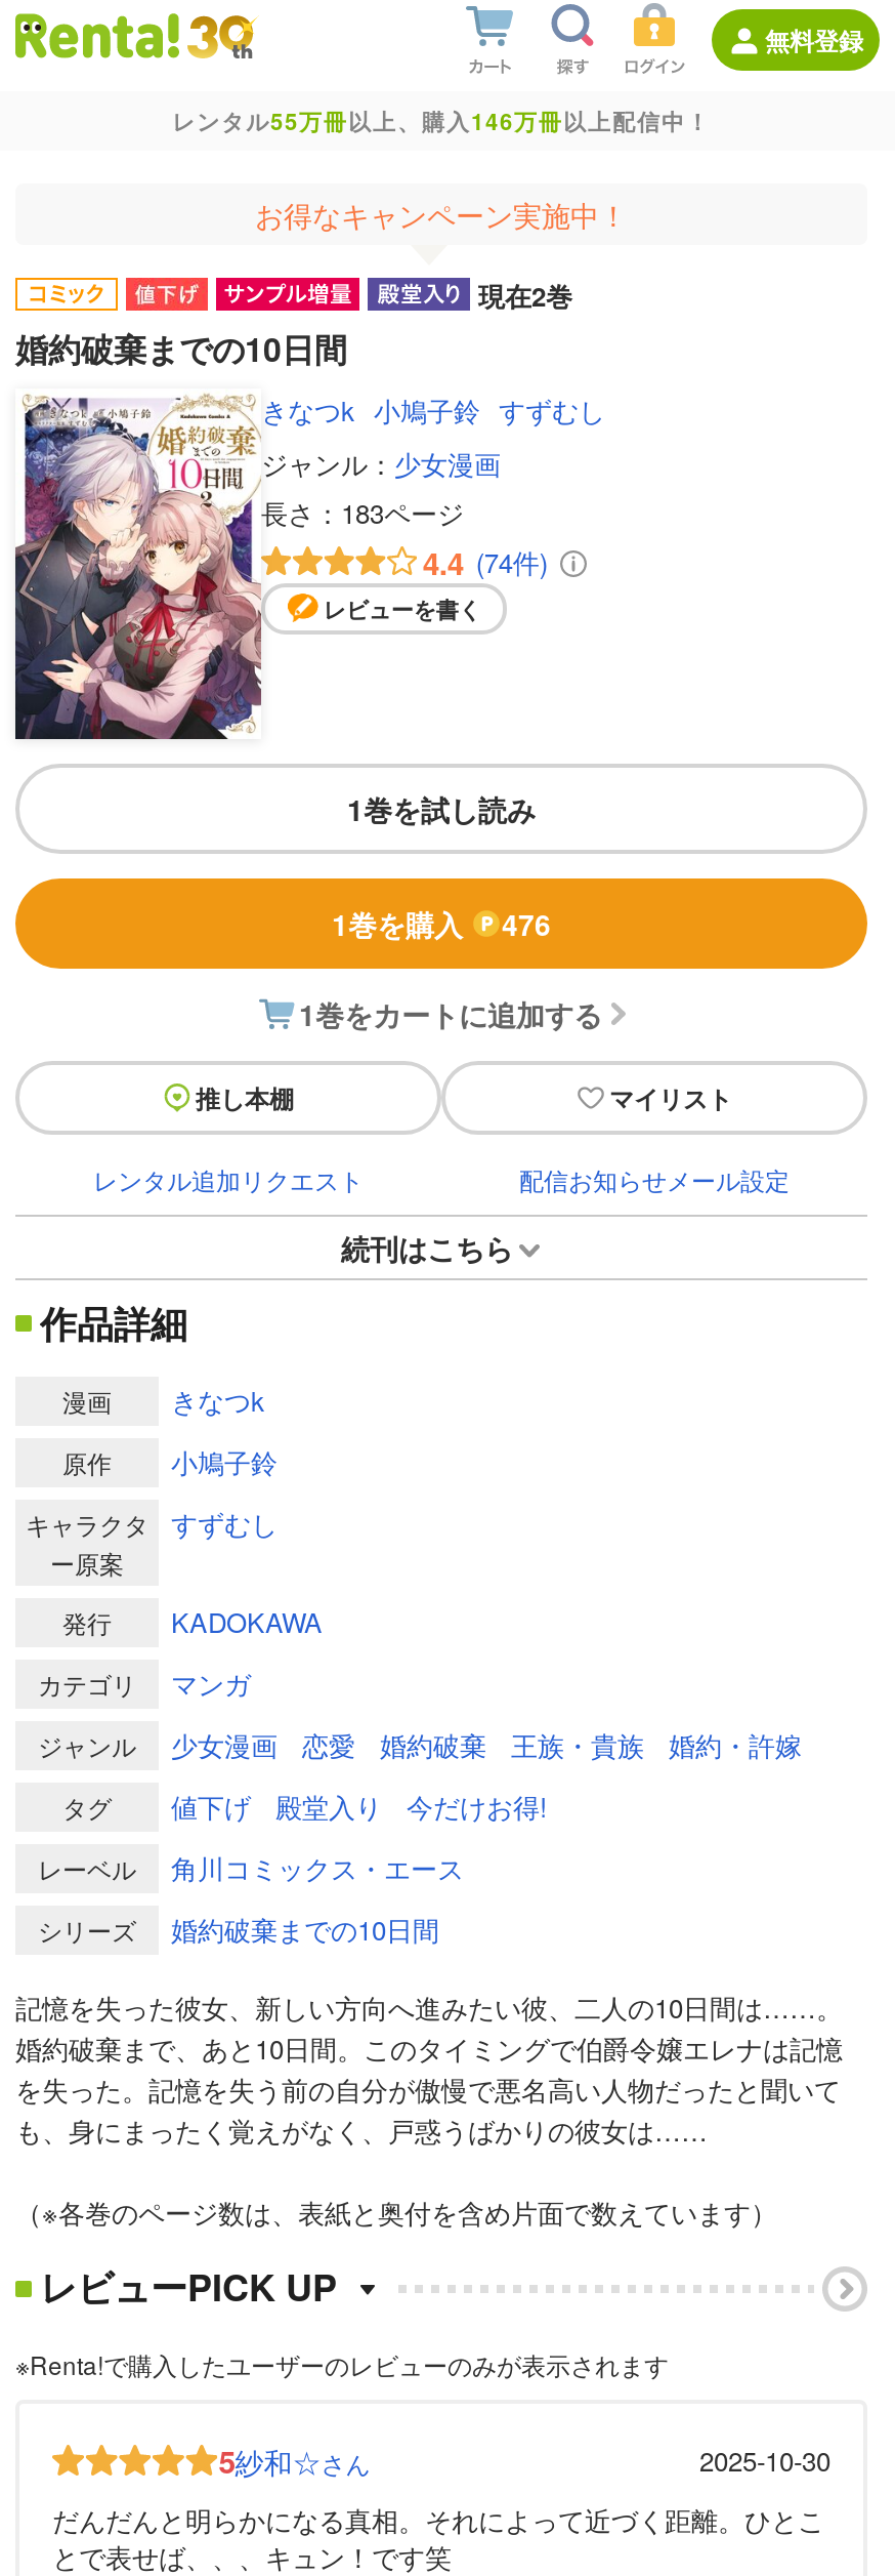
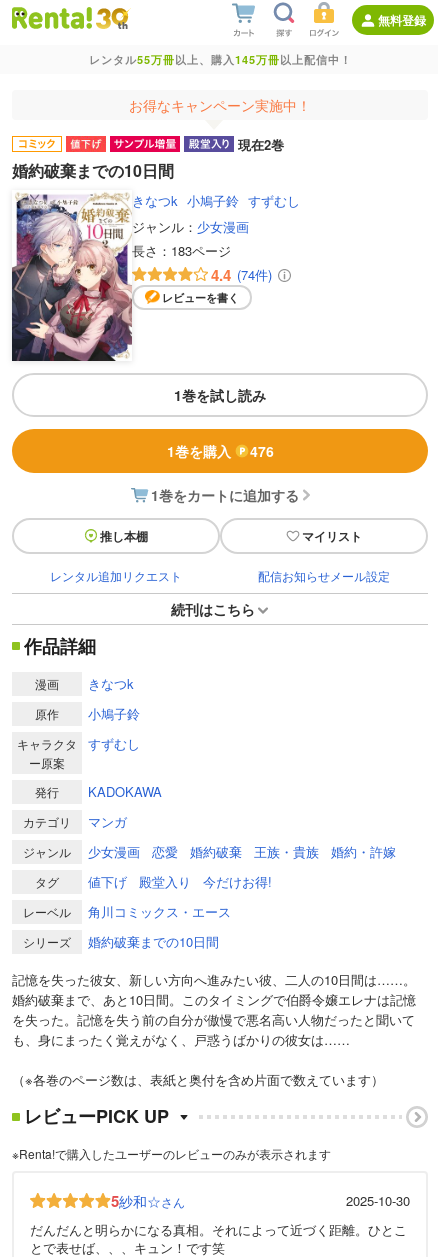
[172,106,711,136] レンタル55万冊以上、購入146万冊以上配信中！ -> [88,52,351,67] レンタル55万冊以上、購入145万冊以上配信中！

